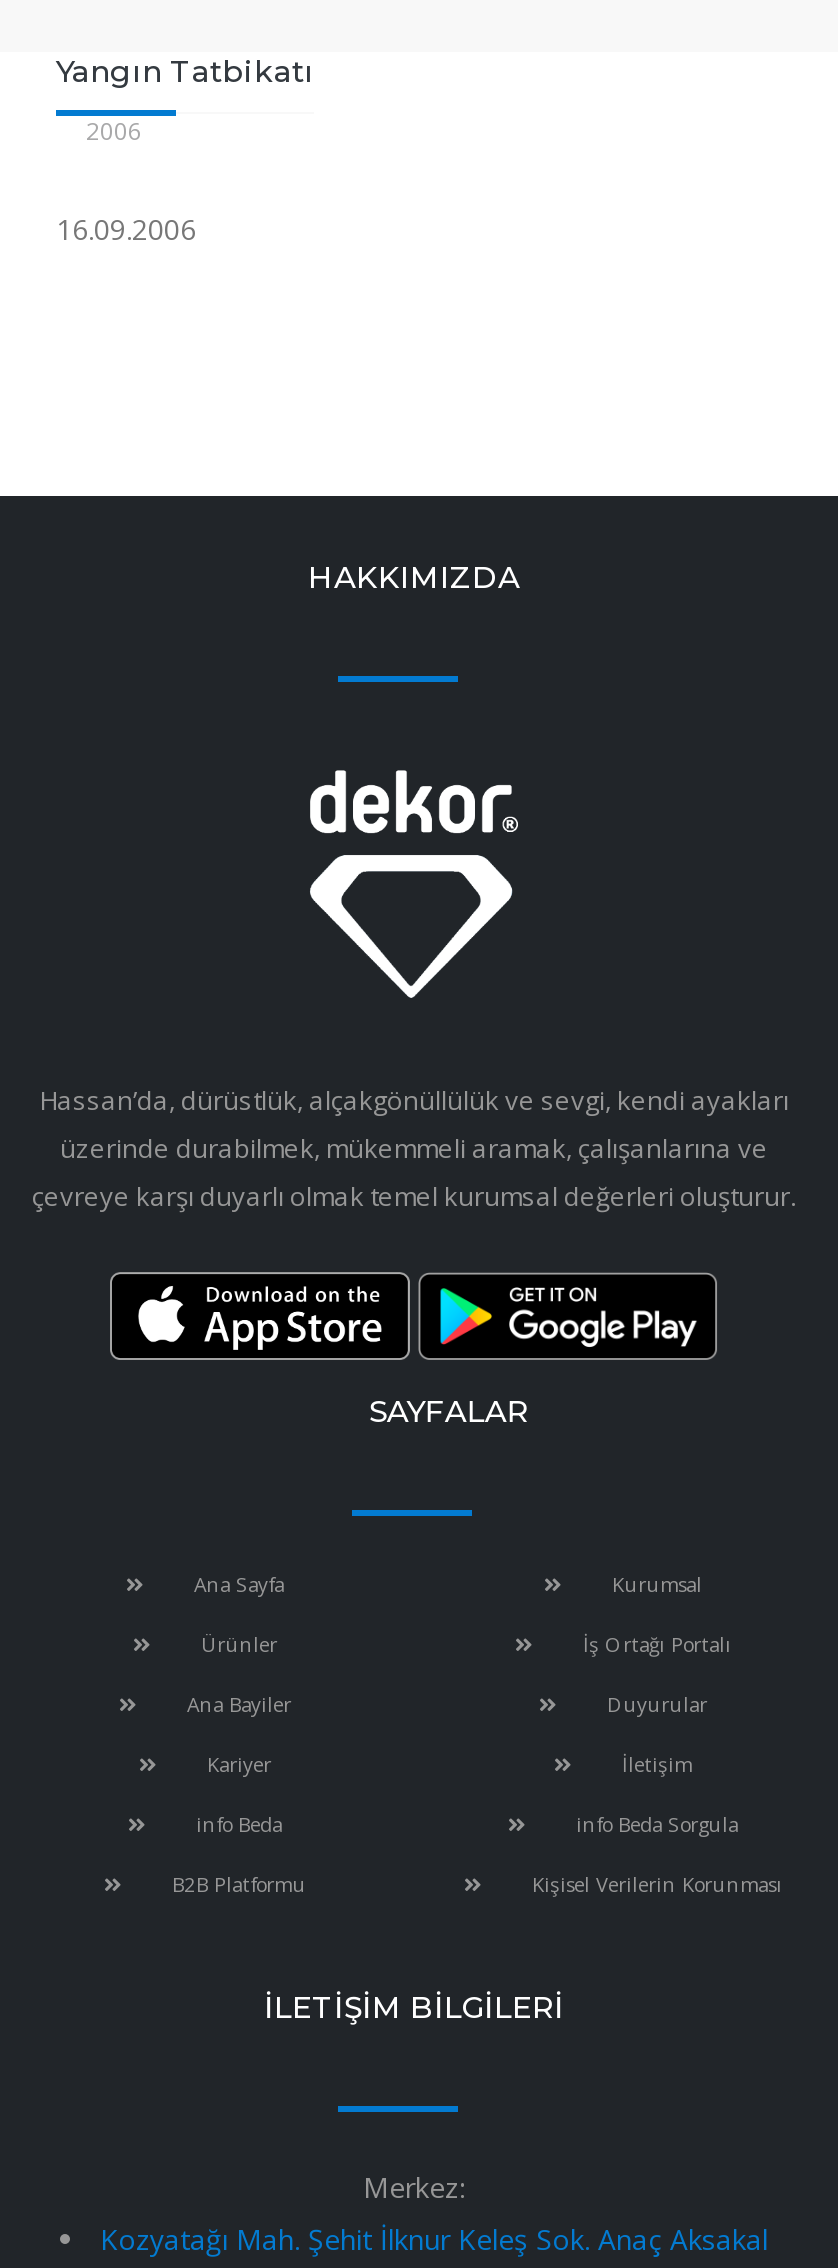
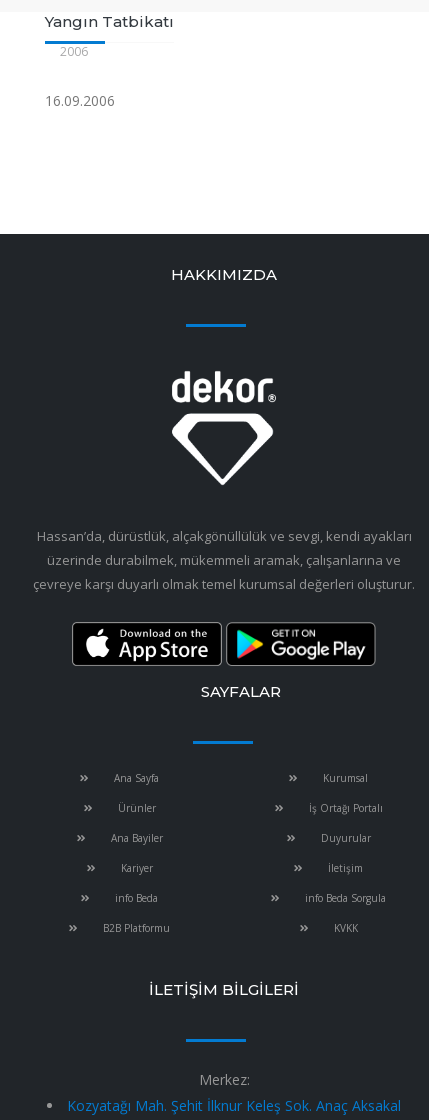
[532,1870,782,1898] Kişisel Verilerin Korunması -> [333,921,357,935] KVKK

